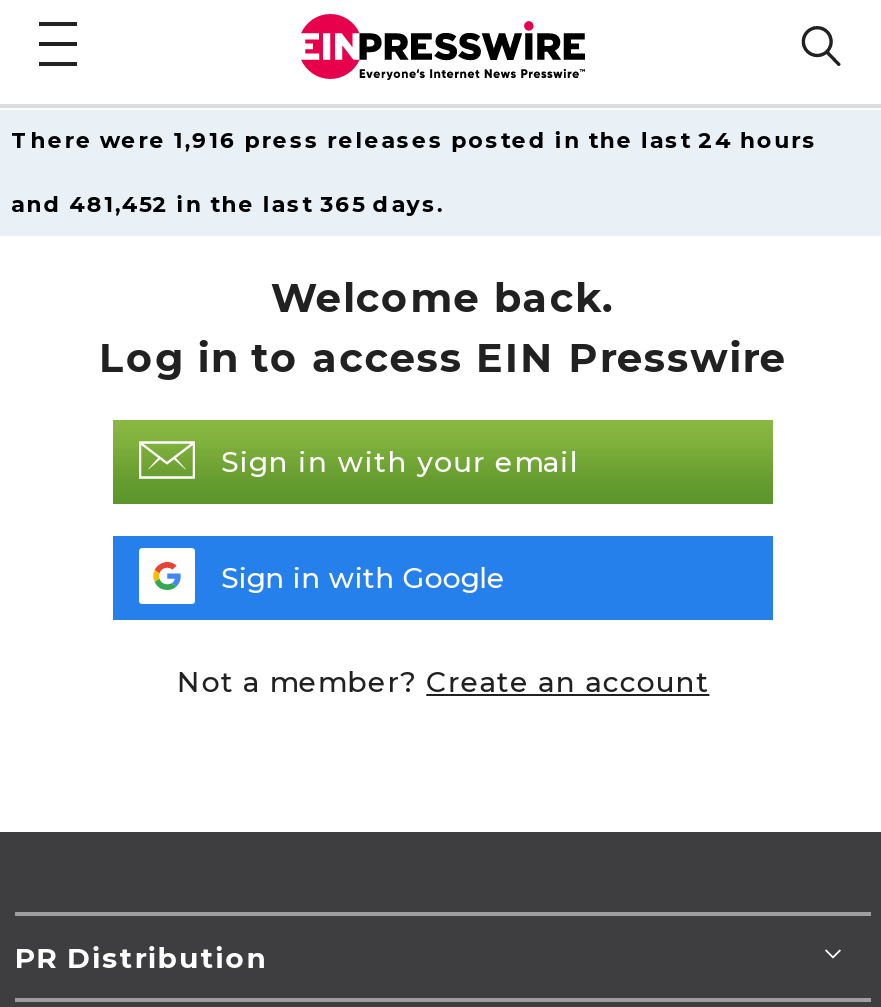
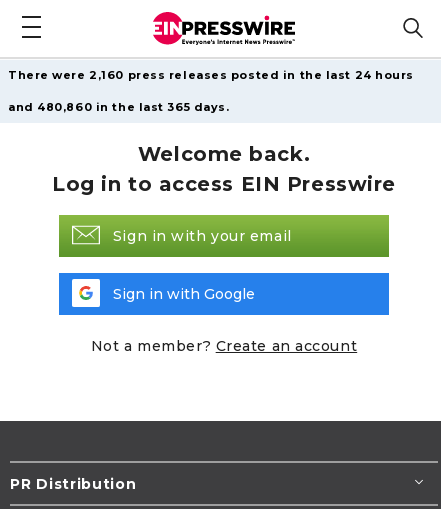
[11,126,817,154] There were 1,916 press releases posted in the last 24 hours -> [8,68,414,82] There were 2,160 press releases posted in the last 24 hours
[11,190,444,218] and 481,452 in the last 365 days. -> [8,100,229,114] and 480,860 in the last 365 days.

